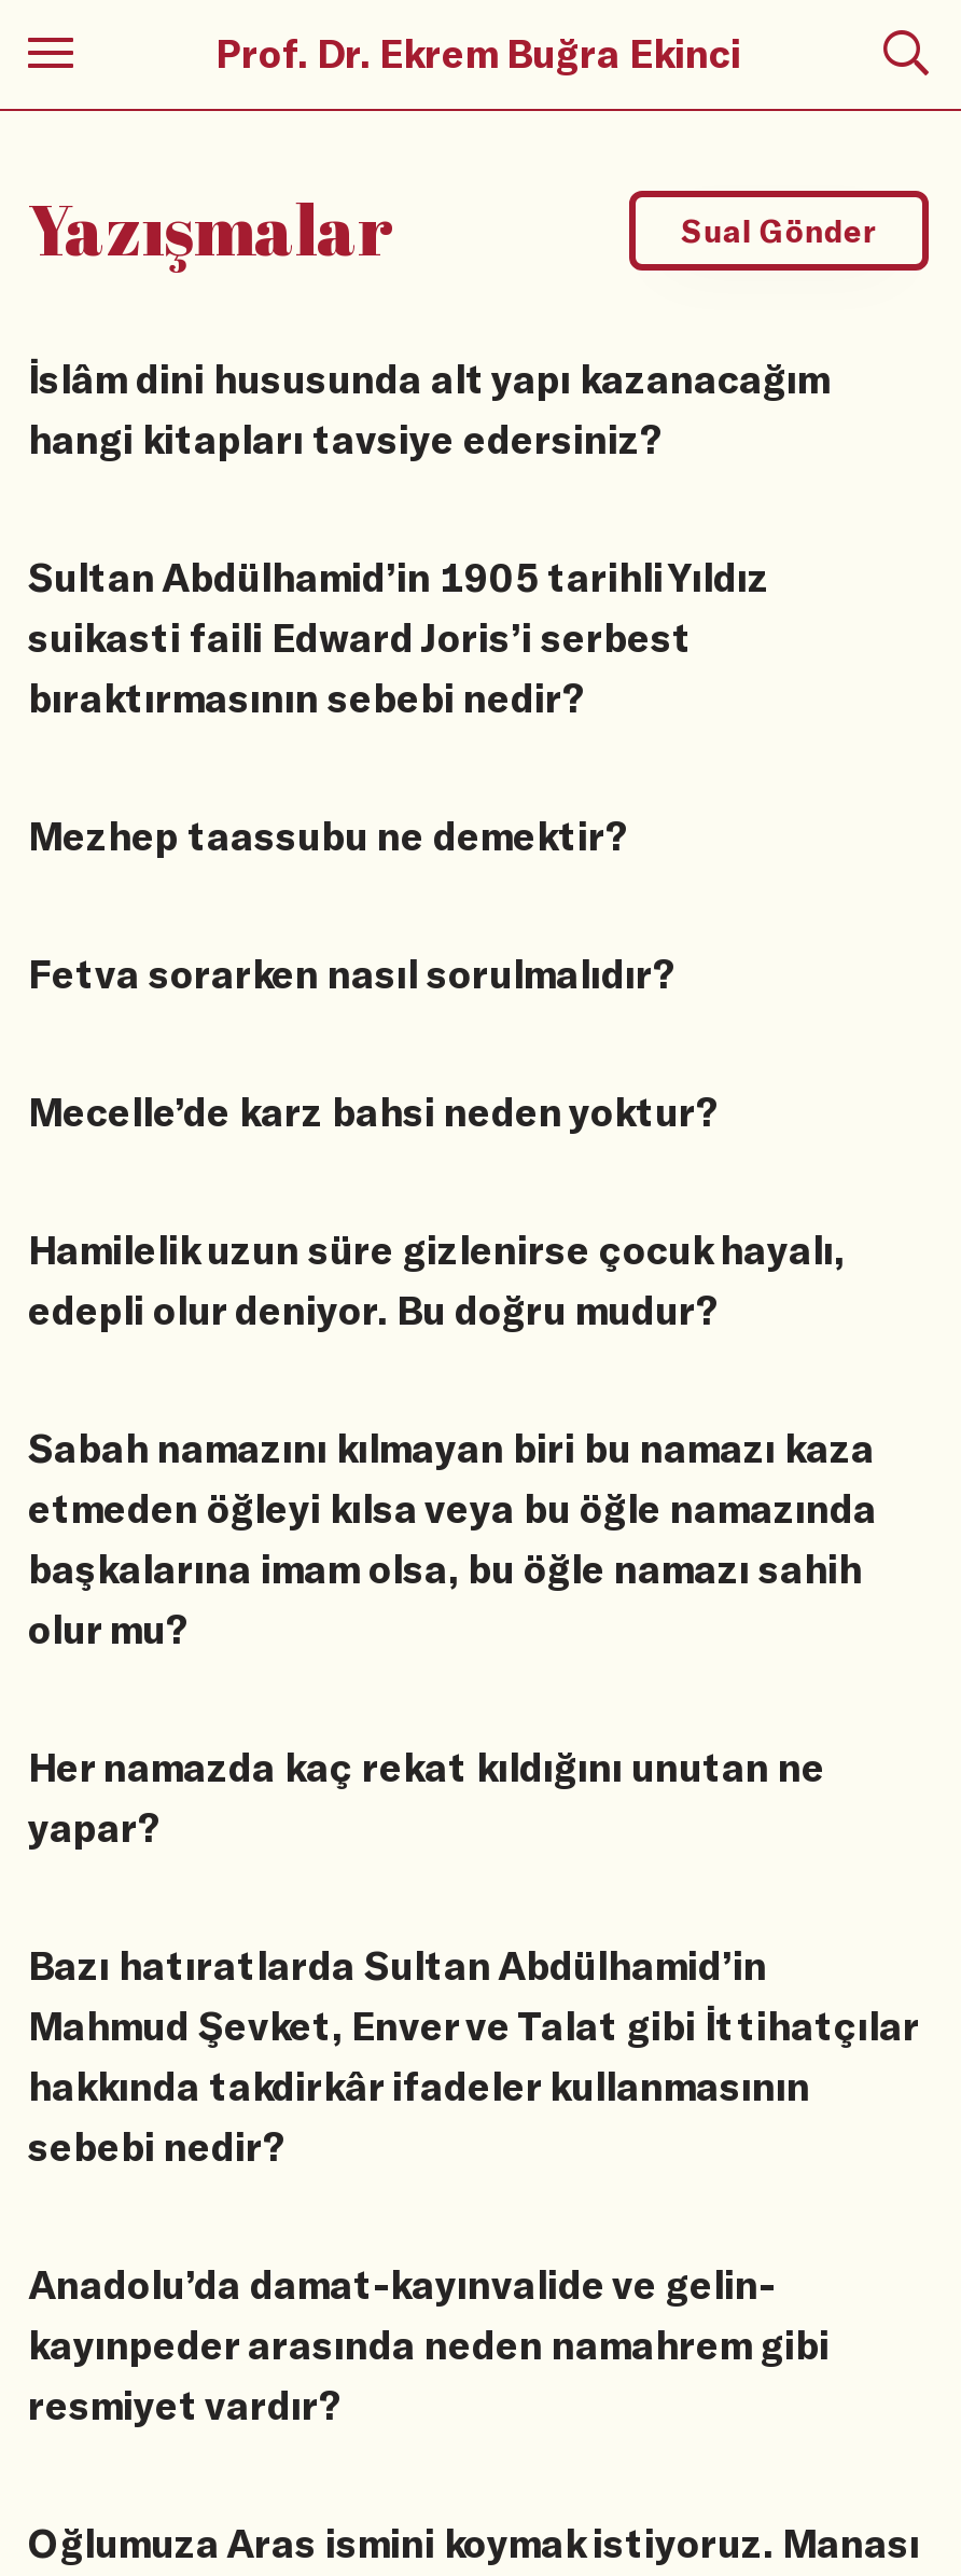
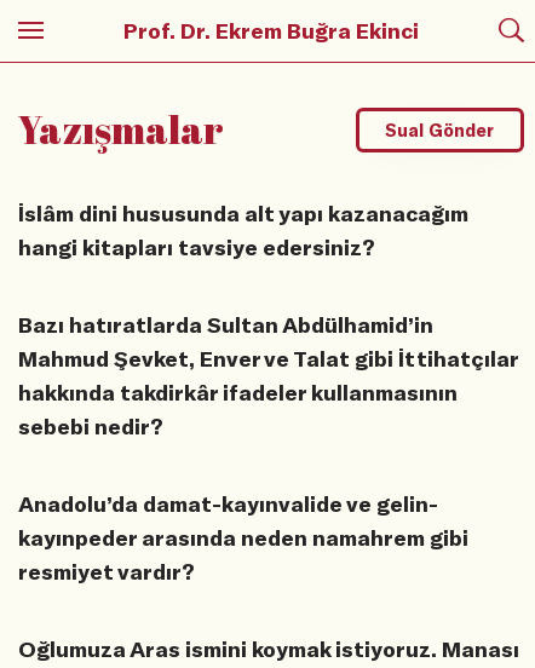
[28,554,877,1851] Sultan Abdülhamid’in 1905 tarihli Yıldız | suikasti faili Edward Joris’i serbest | bıraktırmasının sebebi nedir? | Mezhep taassubu ne demektir? | Fetva sorarken nasıl sorulmalıdır? | Mecelle’de karz bahsi neden yoktur? | Hamilelik uzun süre gizlenirse çocuk hayalı, | edepli olur deniyor. Bu doğru mudur? | Sabah namazını kılmayan biri bu namazı kaza | etmeden öğleyi kılsa veya bu öğle namazında | başkalarına imam olsa, bu öğle namazı sahih | olur mu? | Her namazda kaç rekat kıldığını unutan ne | yapar? -> none

